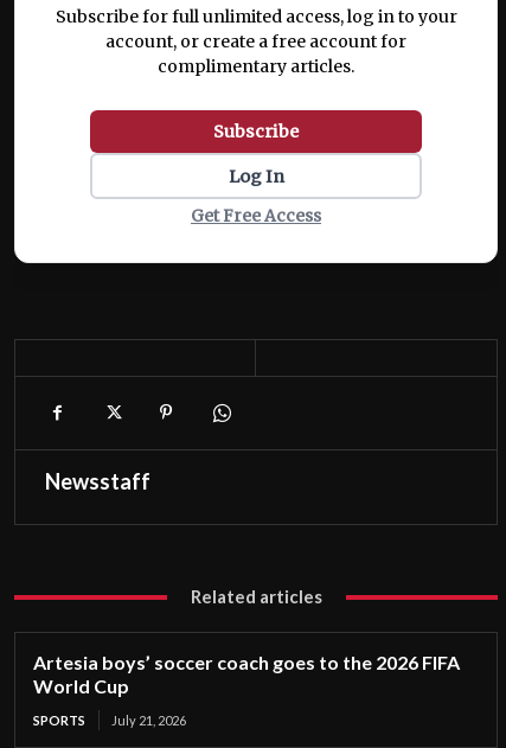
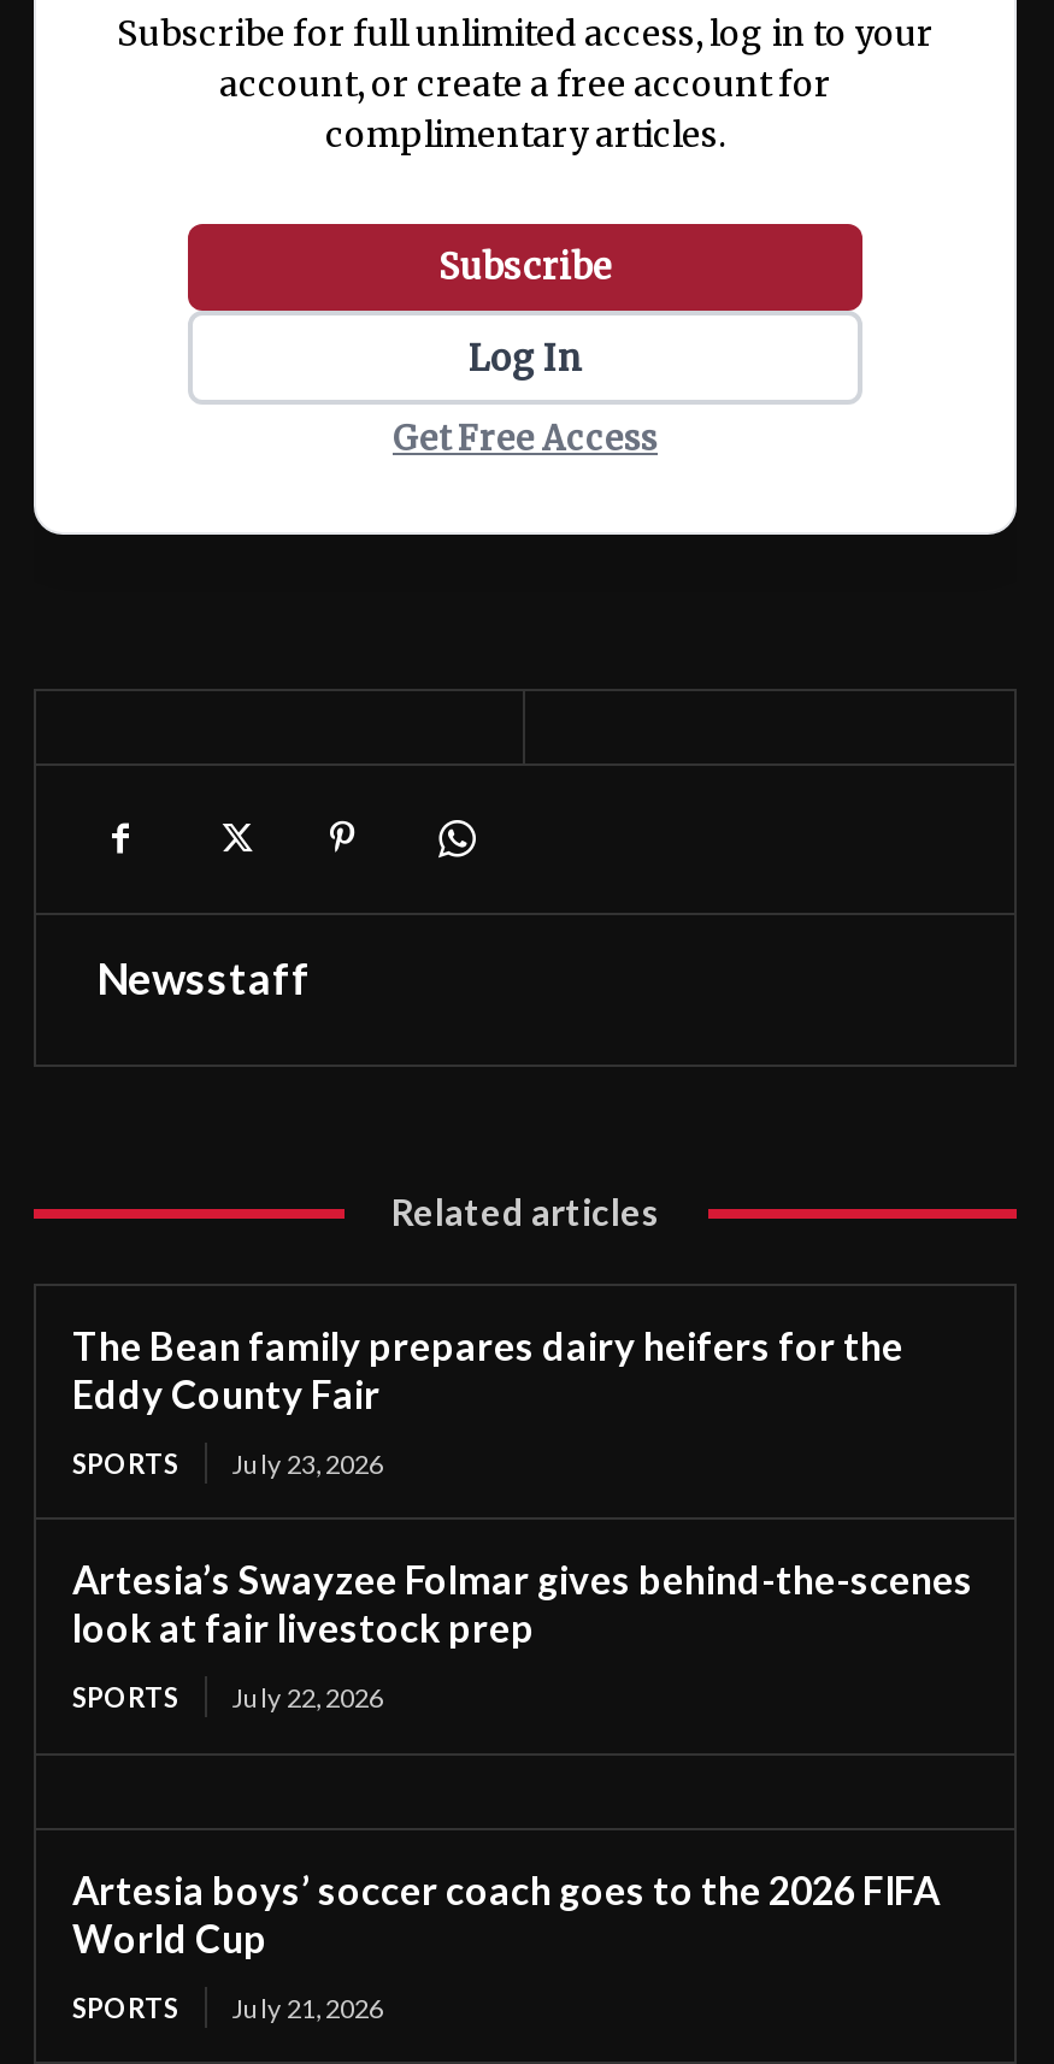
none -> [72,1322,973,1713] The Bean family prepares dairy heifers for the | Eddy County Fair | SPORTS | July 23, 2026 | Artesia’s Swayzee Folmar gives behind-the-scenes | look at fair livestock prep | SPORTS | July 22, 2026

